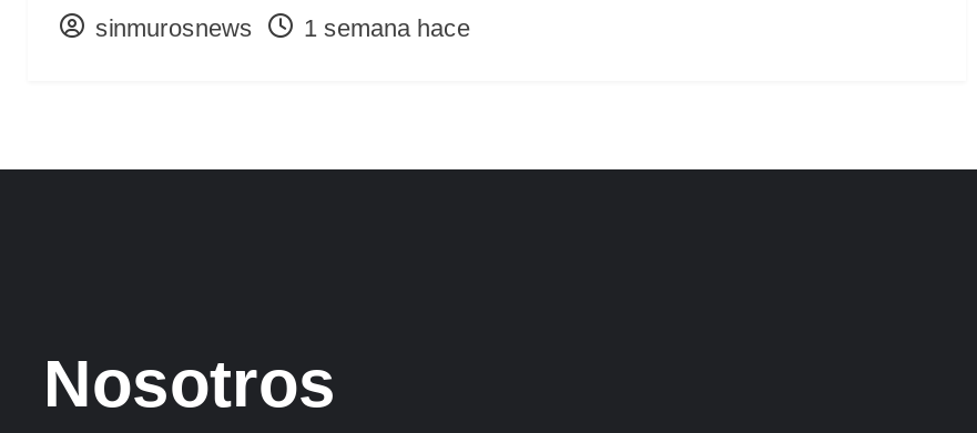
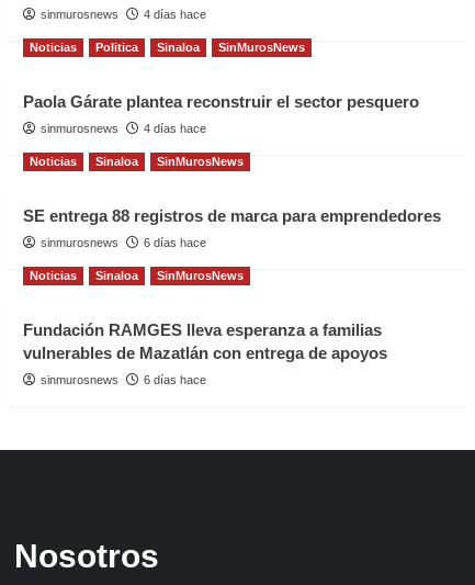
[304,15,470,41] 1 semana hace -> [22,8,440,386] 4 días hace | Noticias | Politica | Sinaloa | SinMurosNews | Paola Gárate plantea reconstruir el sector pesquero | sinmurosnews | 4 días hace | Noticias | Sinaloa | SinMurosNews | SE entrega 88 registros de marca para emprendedores | sinmurosnews | 6 días hace | Noticias | Sinaloa | SinMurosNews | Fundación RAMGES lleva esperanza a familias | vulnerables de Mazatlán con entrega de apoyos | sinmurosnews | 6 días hace

